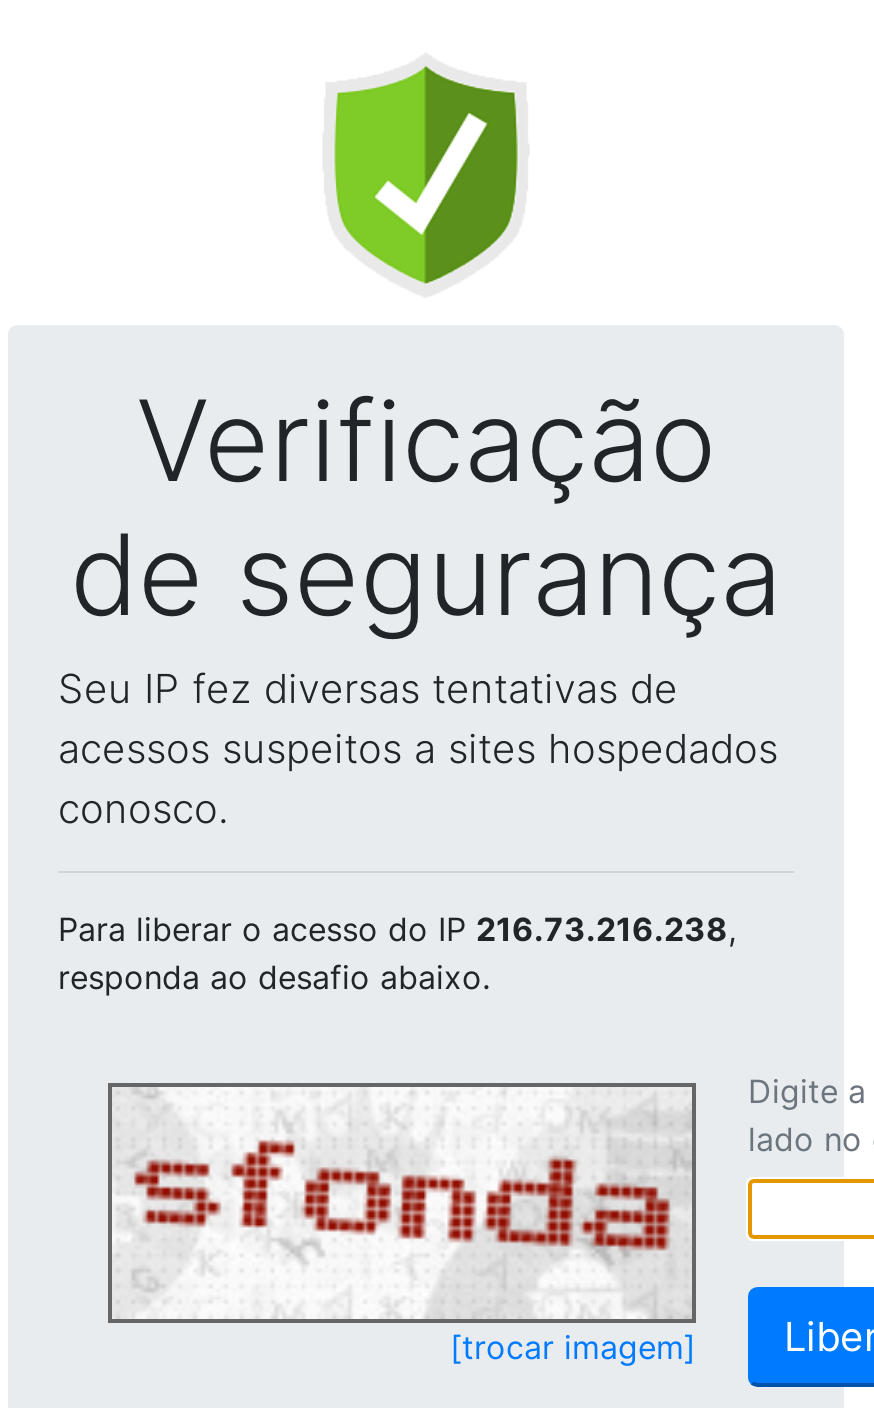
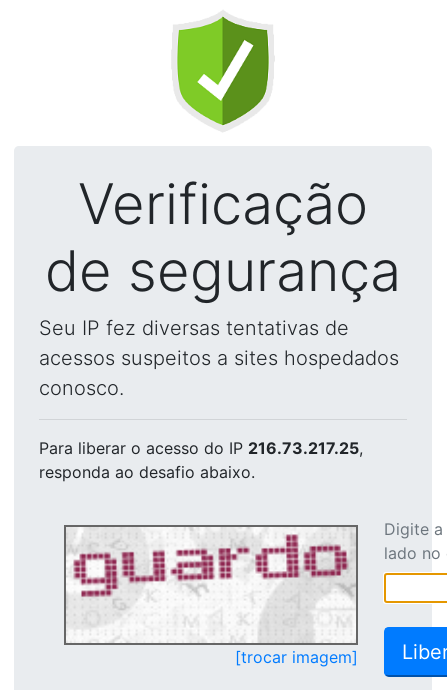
[58,909,736,949] Para liberar o acesso do IP 216.73.216.238, -> [39,438,363,458] Para liberar o acesso do IP 216.73.217.25,
[128,1093,682,1313] [image] -> [73,529,352,641] [image]

